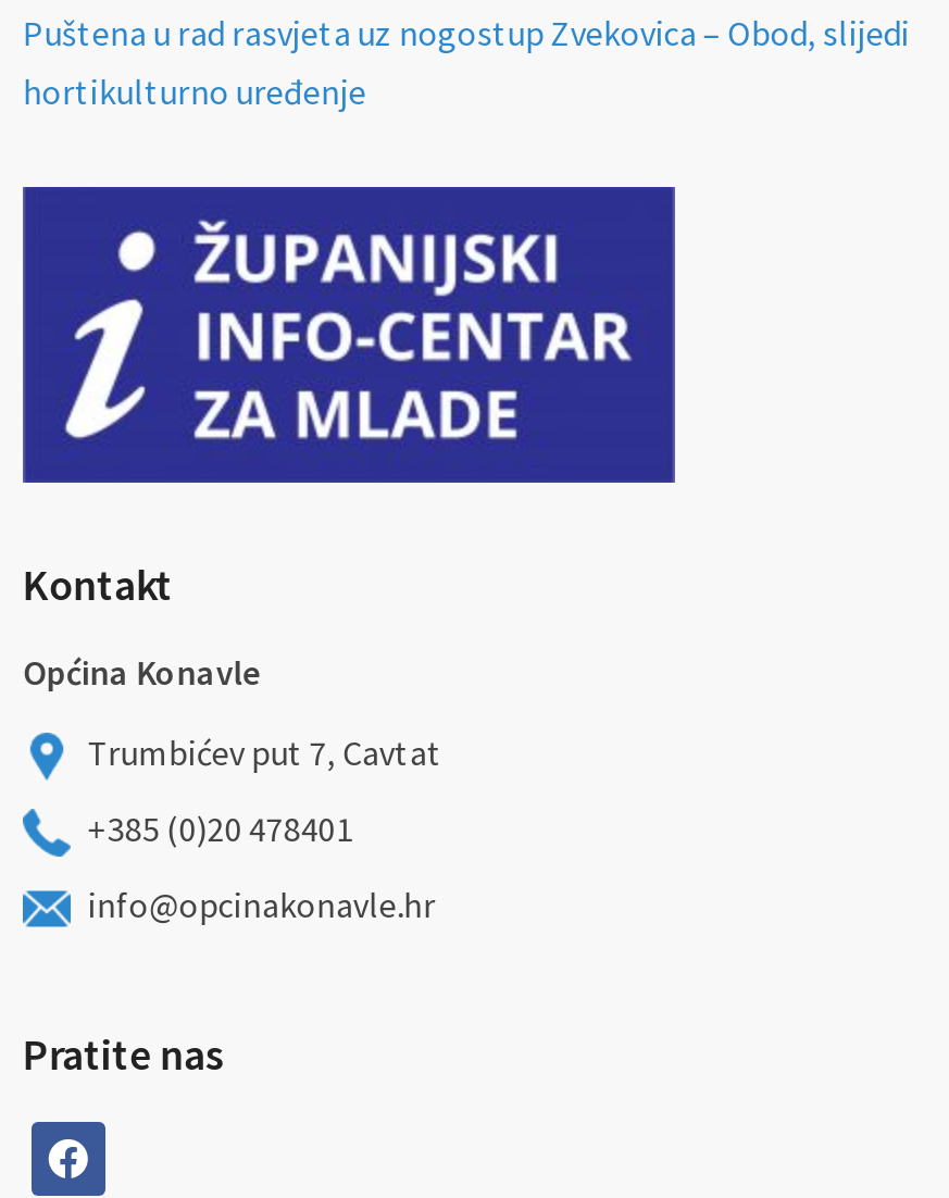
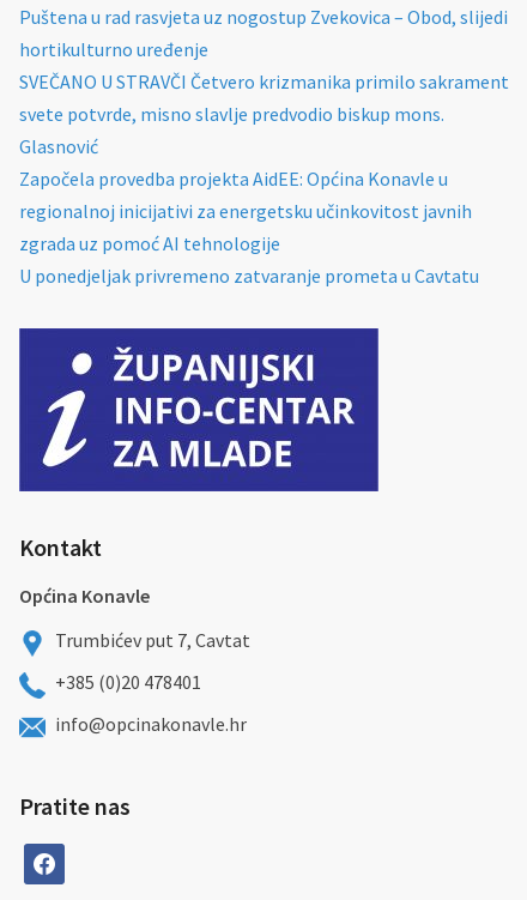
none -> [19,70,509,288] SVEČANO U STRAVČI Četvero krizmanika primilo sakrament | svete potvrde, misno slavlje predvodio biskup mons. | Glasnović | Započela provedba projekta AidEE: Općina Konavle u | regionalnoj inicijativi za energetsku učinkovitost javnih | zgrada uz pomoć AI tehnologije | U ponedjeljak privremeno zatvaranje prometa u Cavtatu

